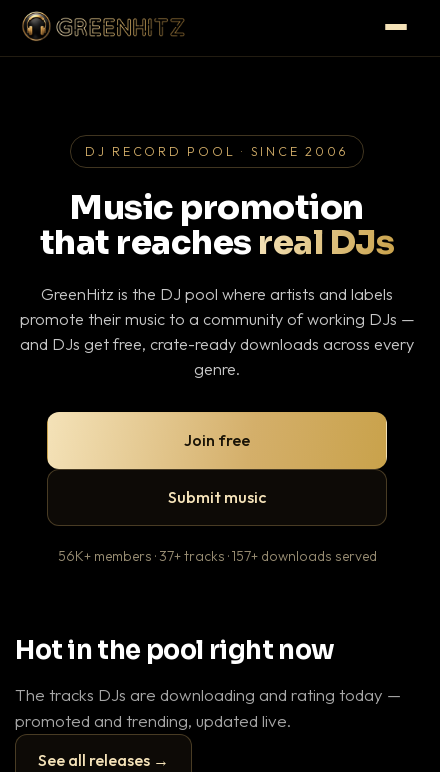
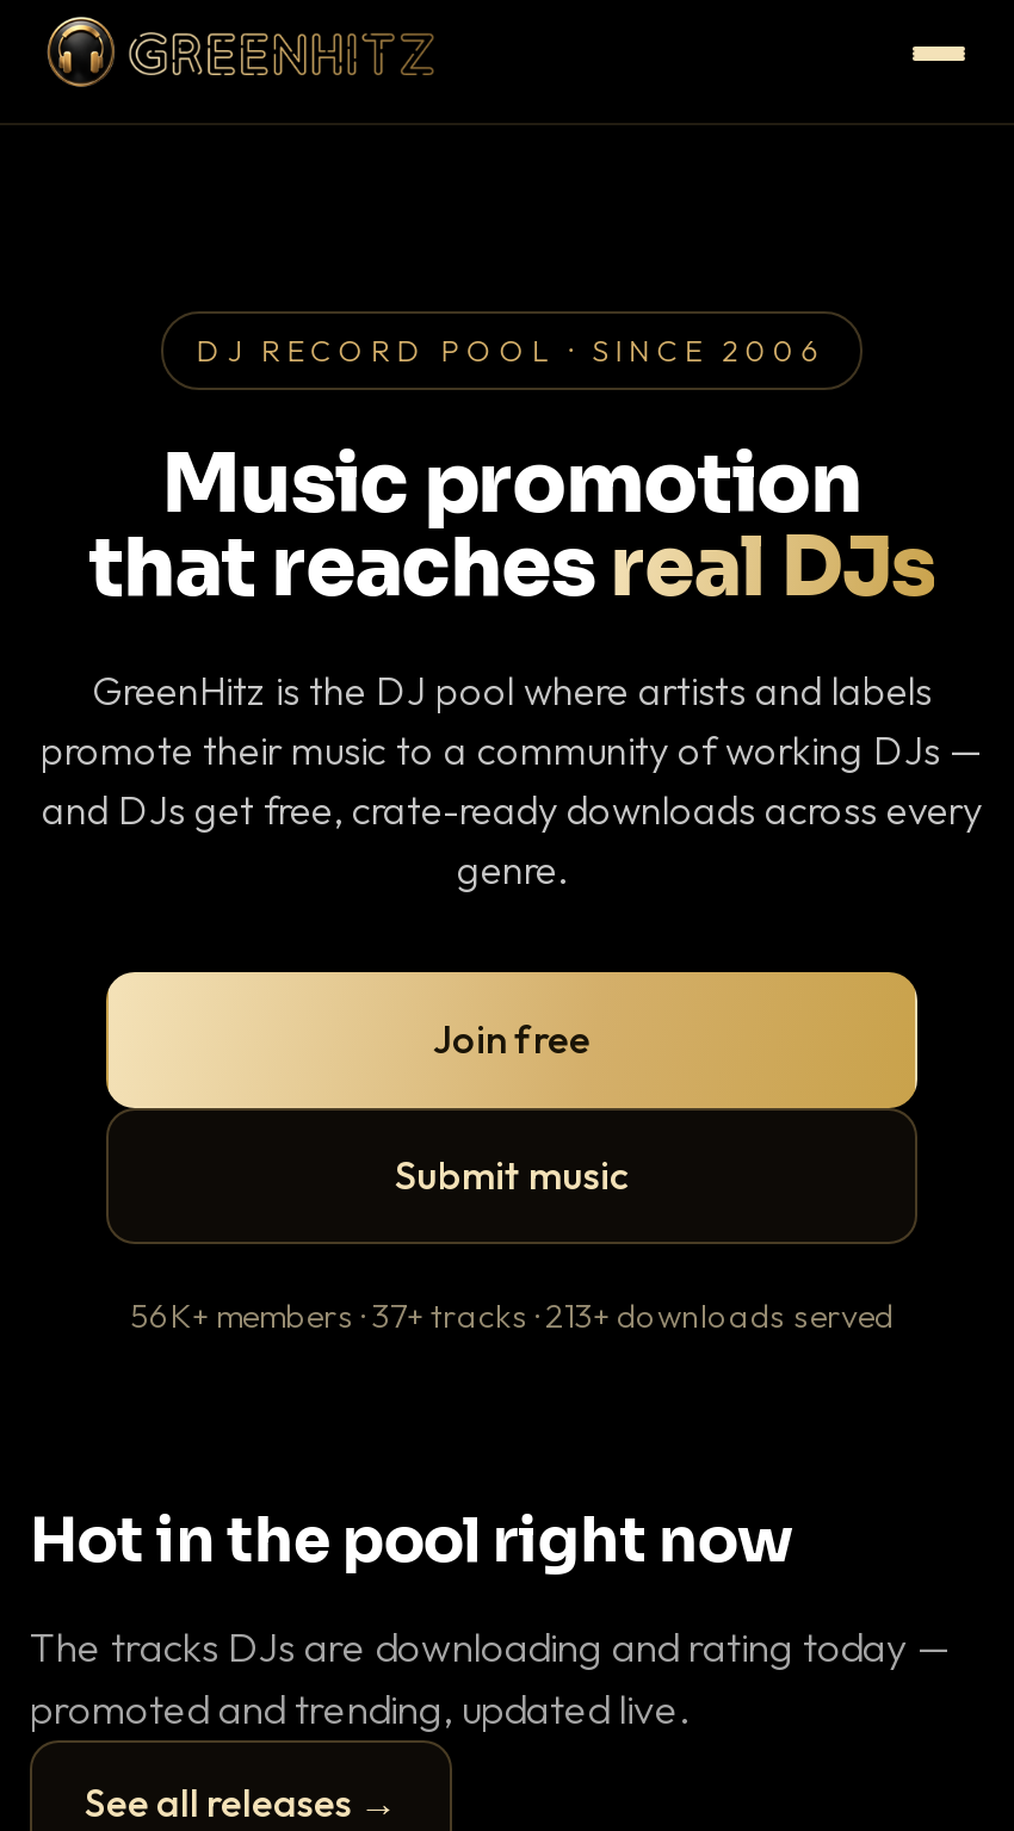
[57,547,376,565] 56K+ members · 37+ tracks · 157+ downloads served -> [130,1294,894,1337] 56K+ members · 37+ tracks · 213+ downloads served

